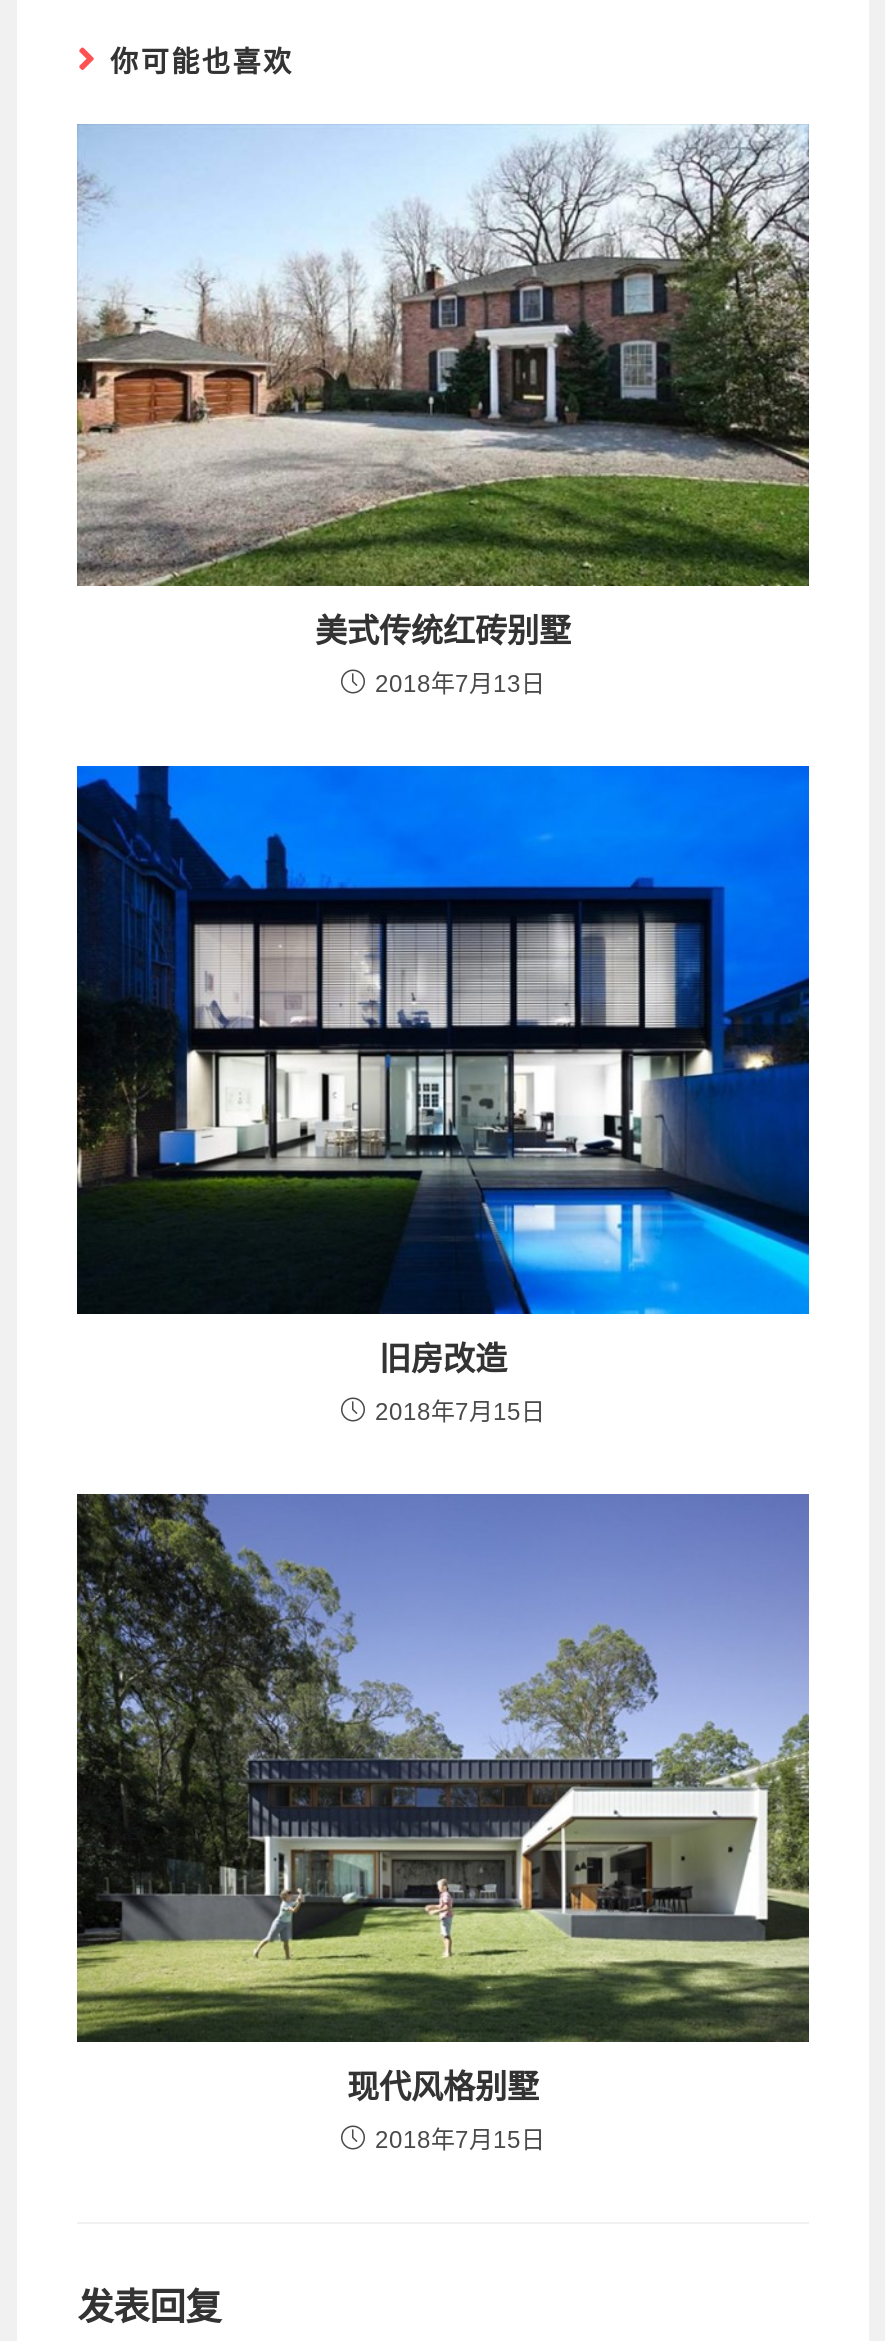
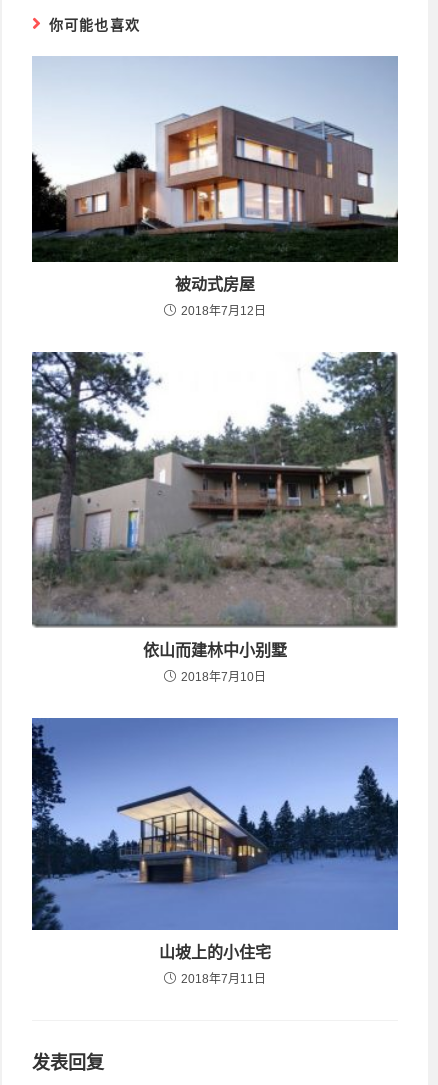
[75,126,811,649] [image] | 美式传统红砖别墅 -> [31,56,399,293] [image] | 被动式房屋
[375,671,545,699] 2018年7月13日 -> [181,304,266,318] 2018年7月12日
[75,764,811,1377] [image] | 旧房改造 -> [31,351,398,659] [image] | 依山而建林中小别墅
[375,1399,545,1427] 2018年7月15日 -> [181,670,266,684] 2018年7月10日
[75,1490,811,2105] [image] | 现代风格别墅 -> [31,717,399,961] [image] | 山坡上的小住宅
[375,2127,545,2155] 2018年7月15日 -> [181,972,266,986] 2018年7月11日

